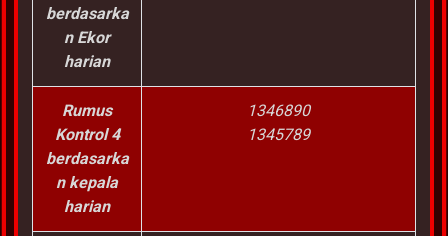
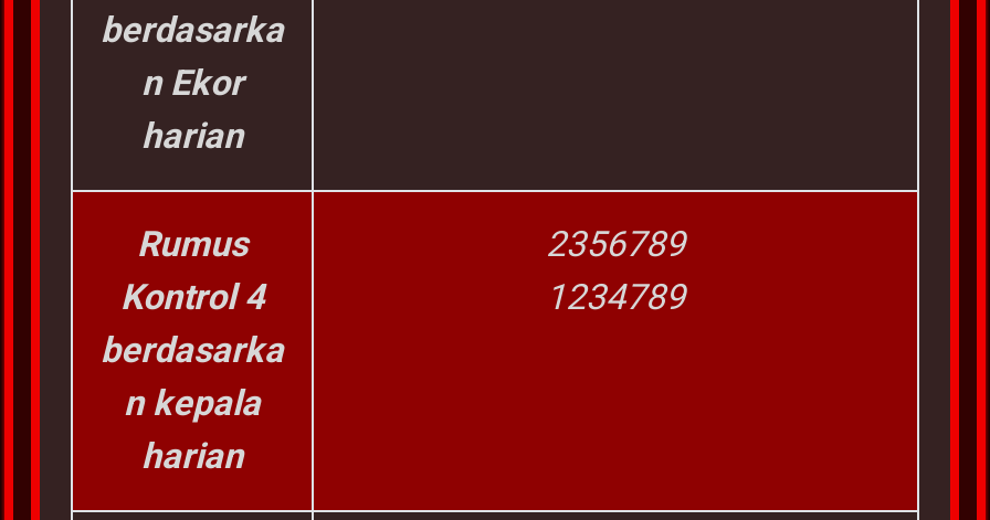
[247,101,310,120] 1346890 -> [546,223,685,265] 2356789
[247,125,310,144] 1345789 -> [546,276,685,318] 1234789

